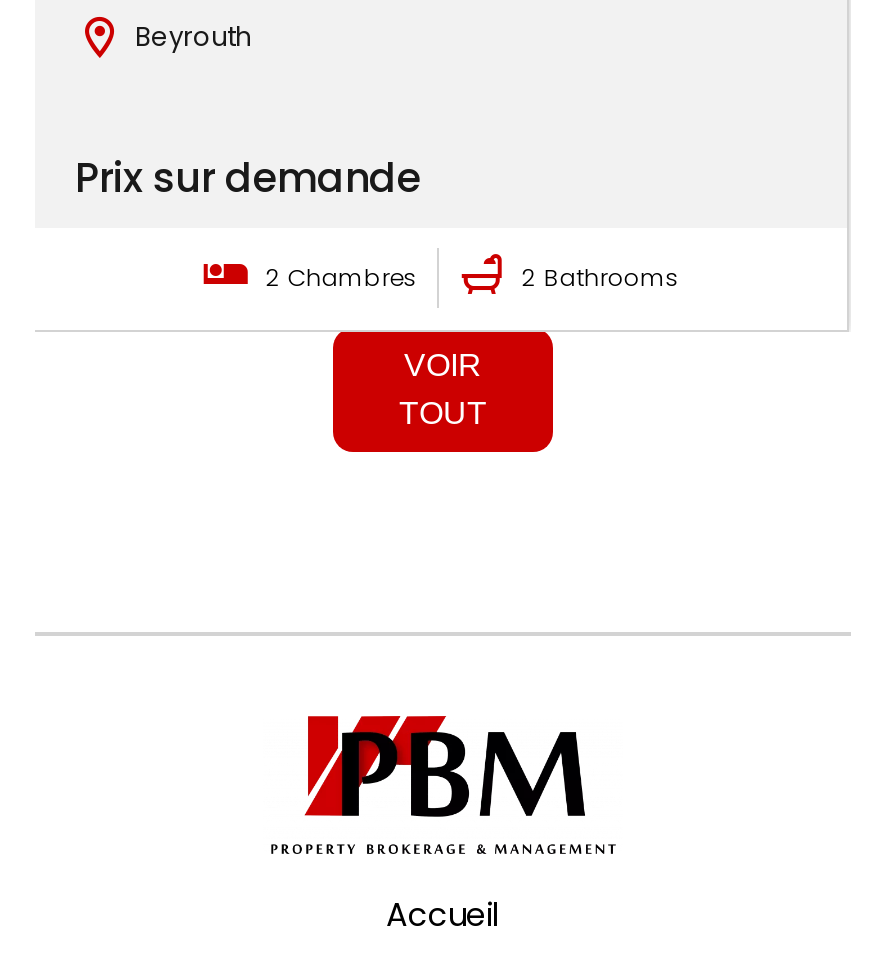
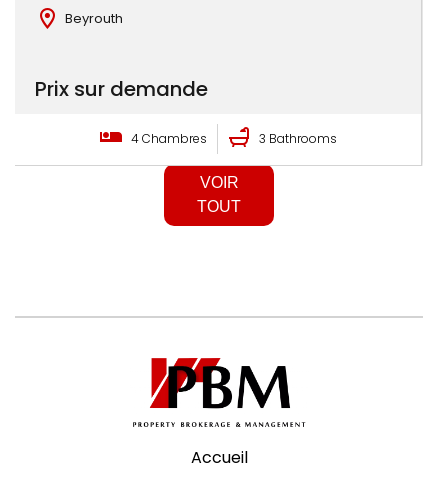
[266,260,680,294] 2 Chambres | 2 Bathrooms -> [131,130,337,147] 4 Chambres | 3 Bathrooms

